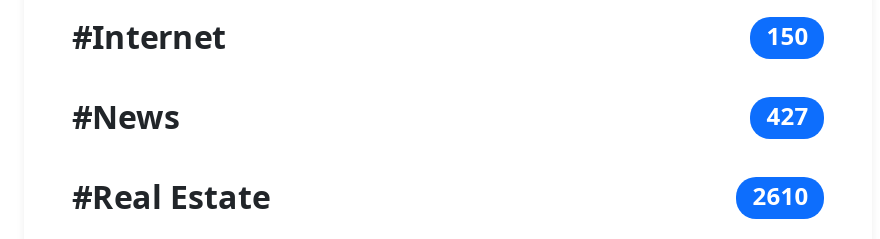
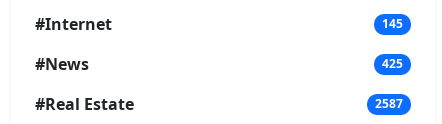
[766,20,808,54] 150 -> [382,15,403,32] 145
[766,100,808,134] 427 -> [382,55,403,72] 425
[752,180,808,214] 2610 -> [375,95,403,112] 2587

